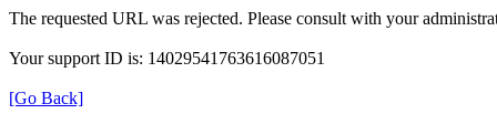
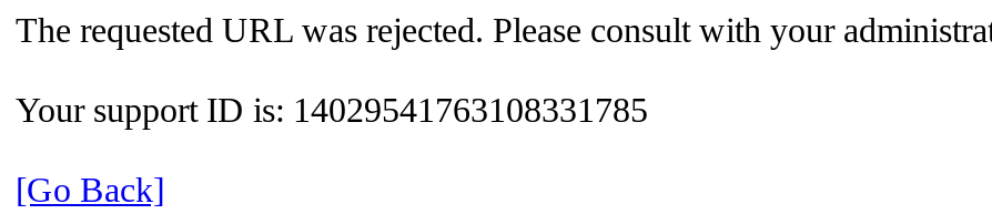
[9,49,325,68] Your support ID is: 14029541763616087051 -> [16,91,648,129] Your support ID is: 14029541763108331785

